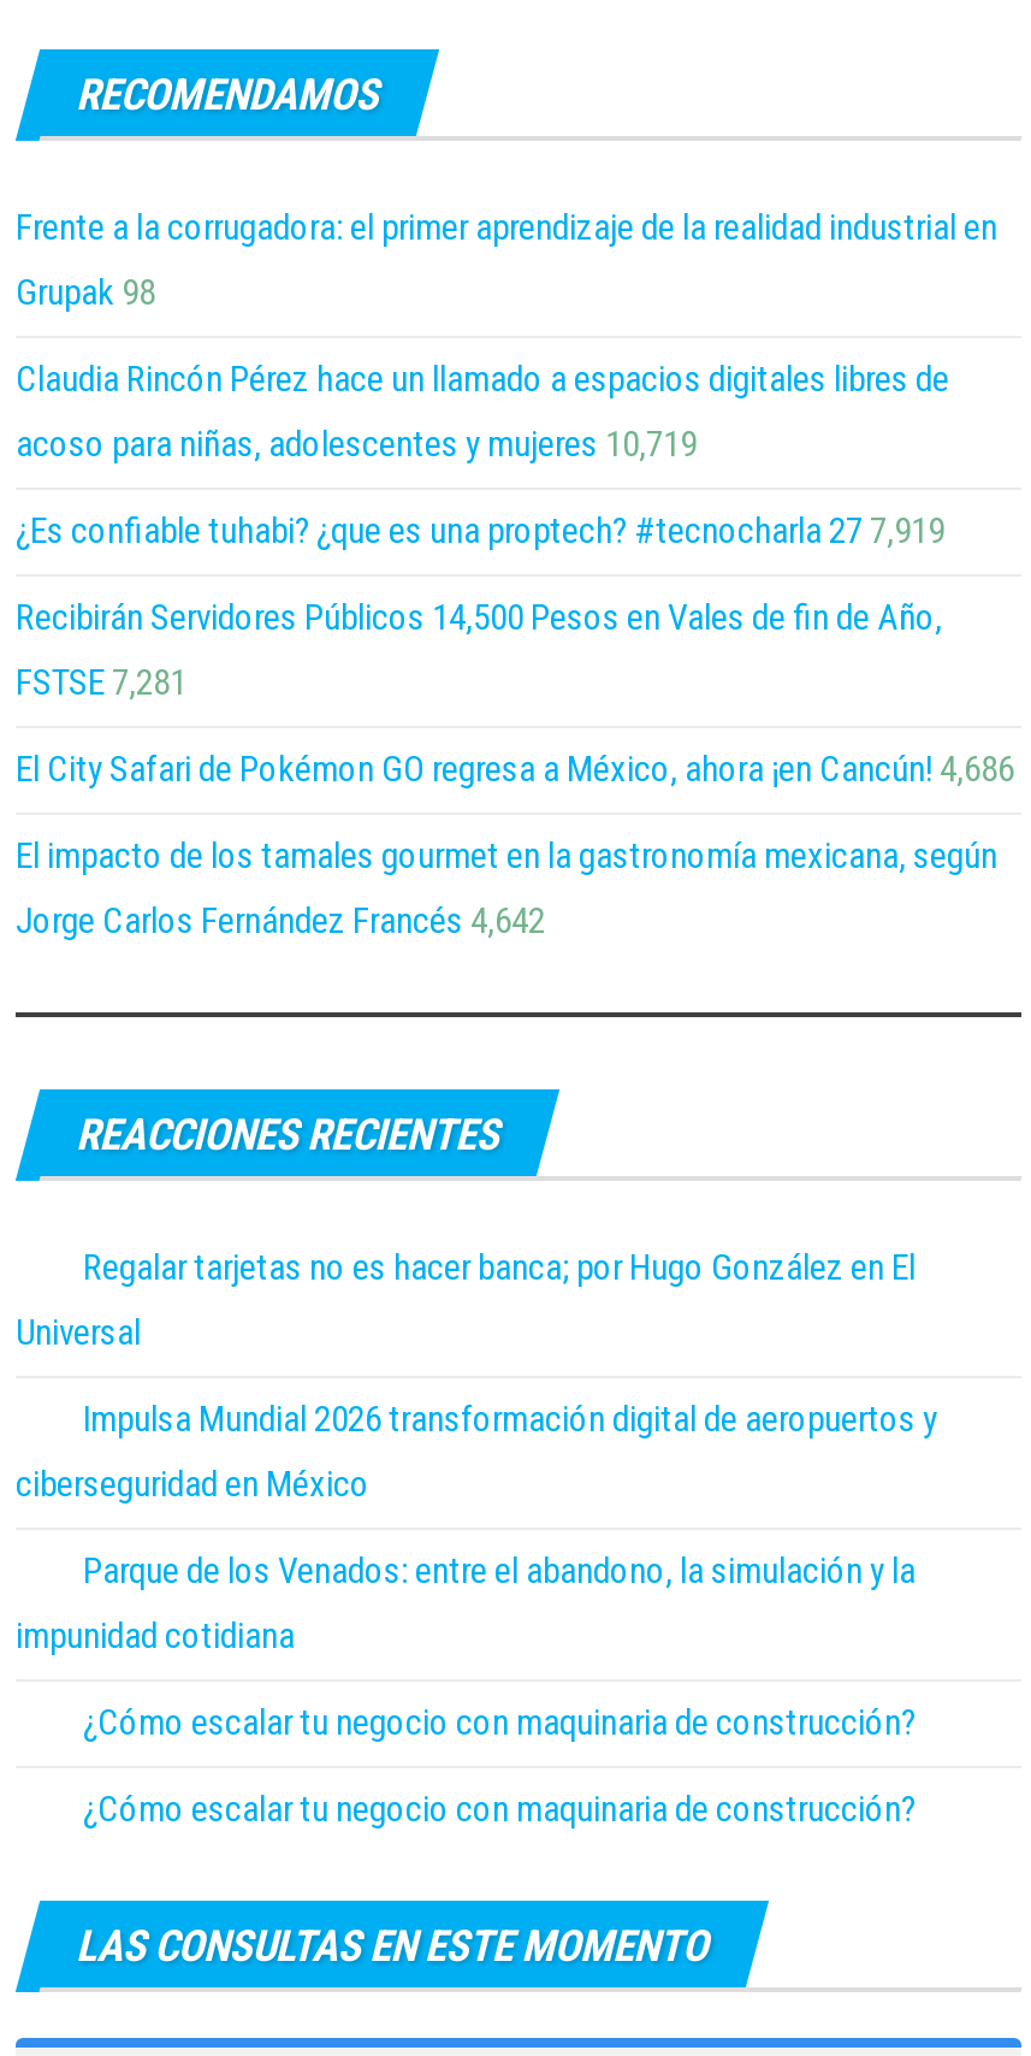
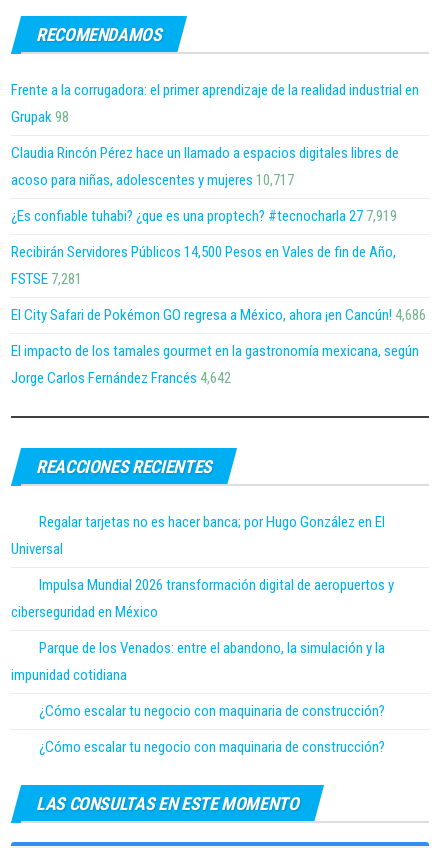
[16,423,697,467] acoso para niñas, adolescentes y mujeres 10,719 -> [11,171,294,189] acoso para niñas, adolescentes y mujeres 10,717

